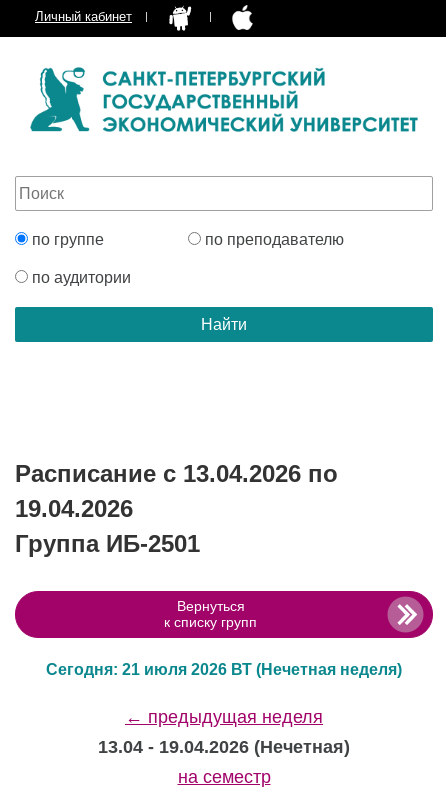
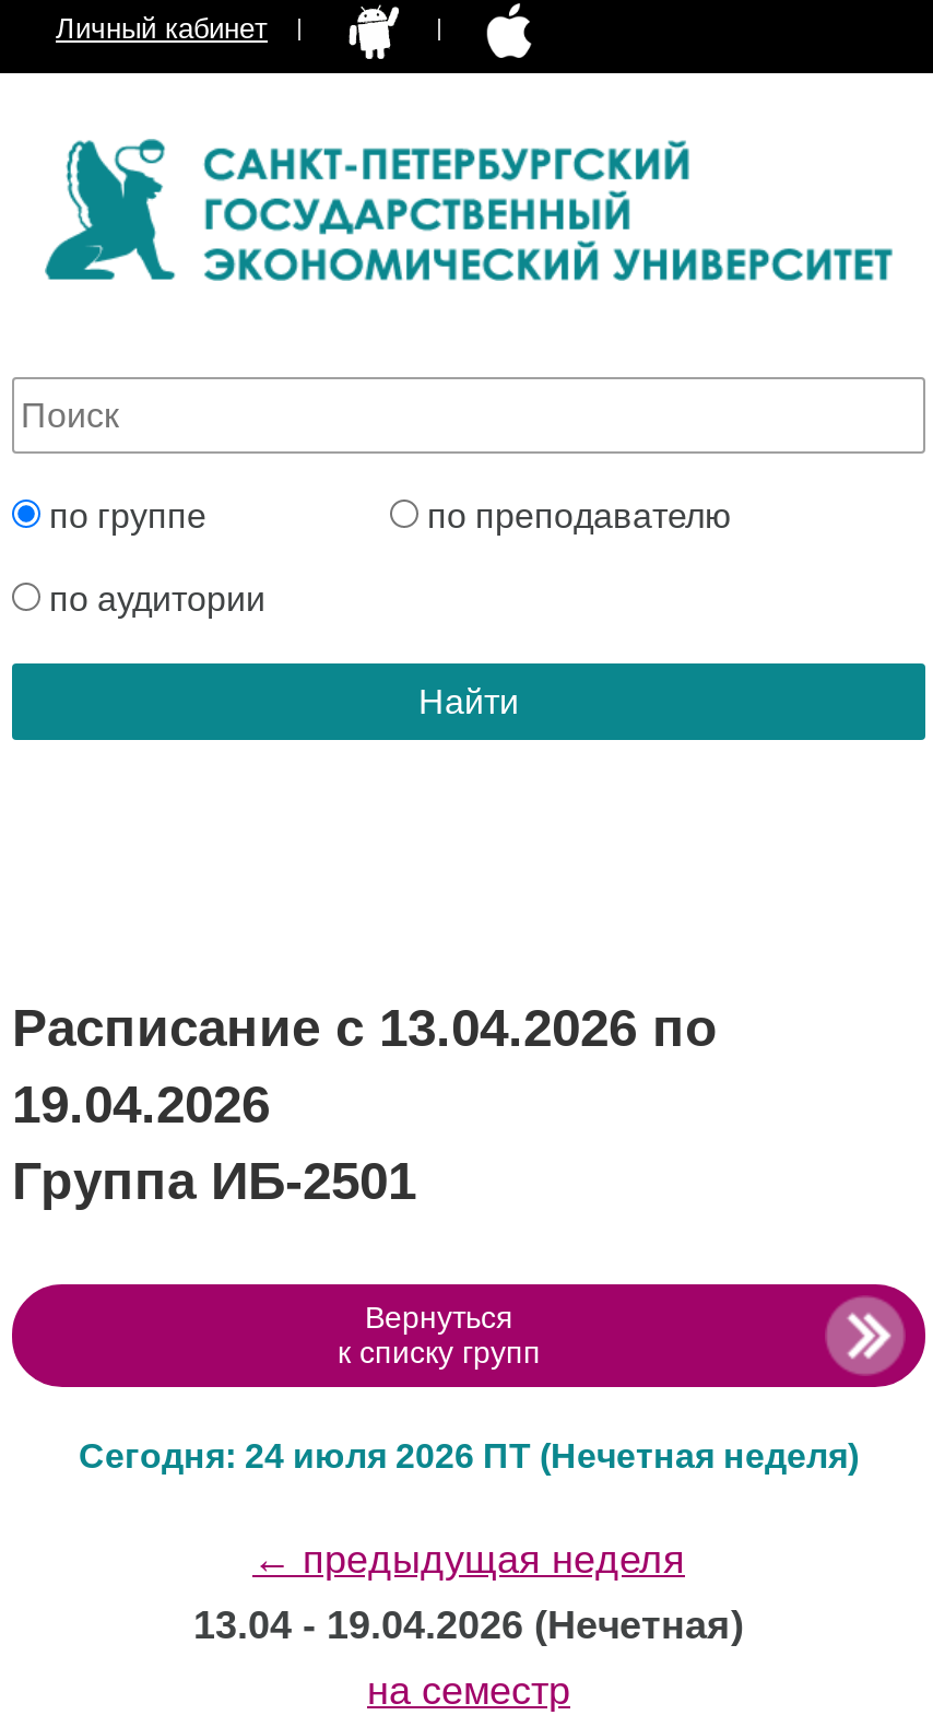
[46,661,402,678] Сегодня: 21 июля 2026 ВТ (Нечетная неделя) -> [79,1437,859,1475] Сегодня: 24 июля 2026 ПТ (Нечетная неделя)

